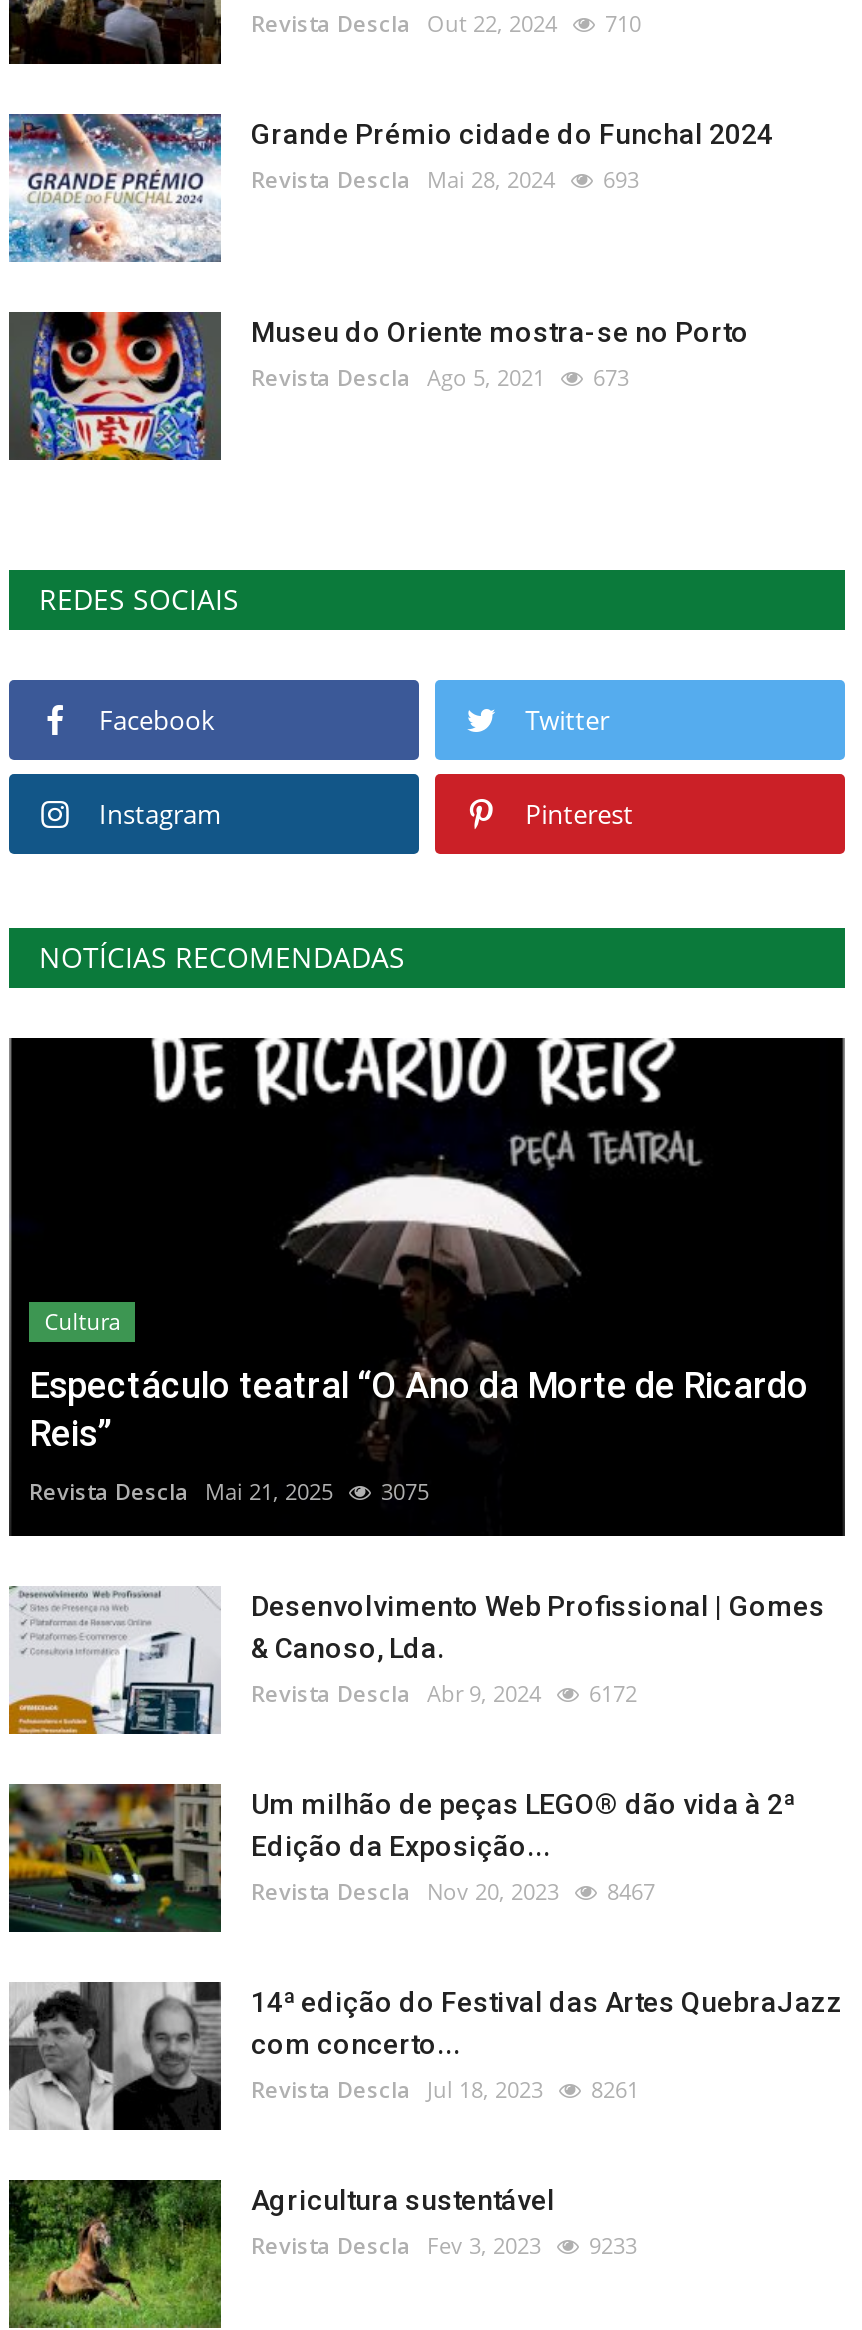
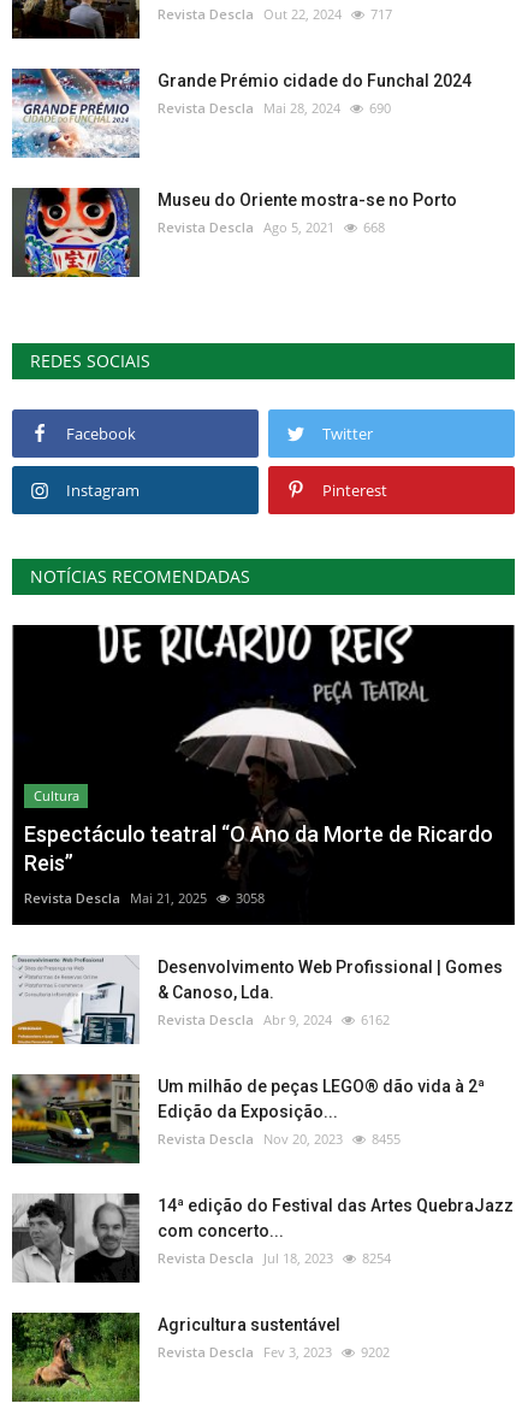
[251,8,641,38] Revista Descla Out 22, 2024 710 -> [158,5,392,23] Revista Descla Out 22, 2024 717
[251,164,639,194] Revista Descla Mai 28, 2024 693 -> [158,99,391,117] Revista Descla Mai 28, 2024 690
[251,362,629,392] Revista Descla Ago 5, 2021 673 -> [158,218,385,236] Revista Descla Ago 5, 2021 668
[29,1476,429,1506] Revista Descla Mai 21, 2025 3075 -> [24,889,265,907] Revista Descla Mai 21, 2025 3058
[251,1678,637,1708] Revista Descla Abr 9, 2024 6172 -> [158,1010,390,1028] Revista Descla Abr 9, 2024 6162
[251,1876,655,1906] Revista Descla Nov 20, 2023 8467 -> [158,1129,401,1147] Revista Descla Nov 20, 2023 8455
[251,2074,639,2104] Revista Descla Jul 18, 2023 8261 -> [158,1249,391,1267] Revista Descla Jul 18, 2023 8254
[251,2230,637,2260] Revista Descla Fev 3, 2023 9233 -> [158,1343,390,1361] Revista Descla Fev 3, 2023 9202

